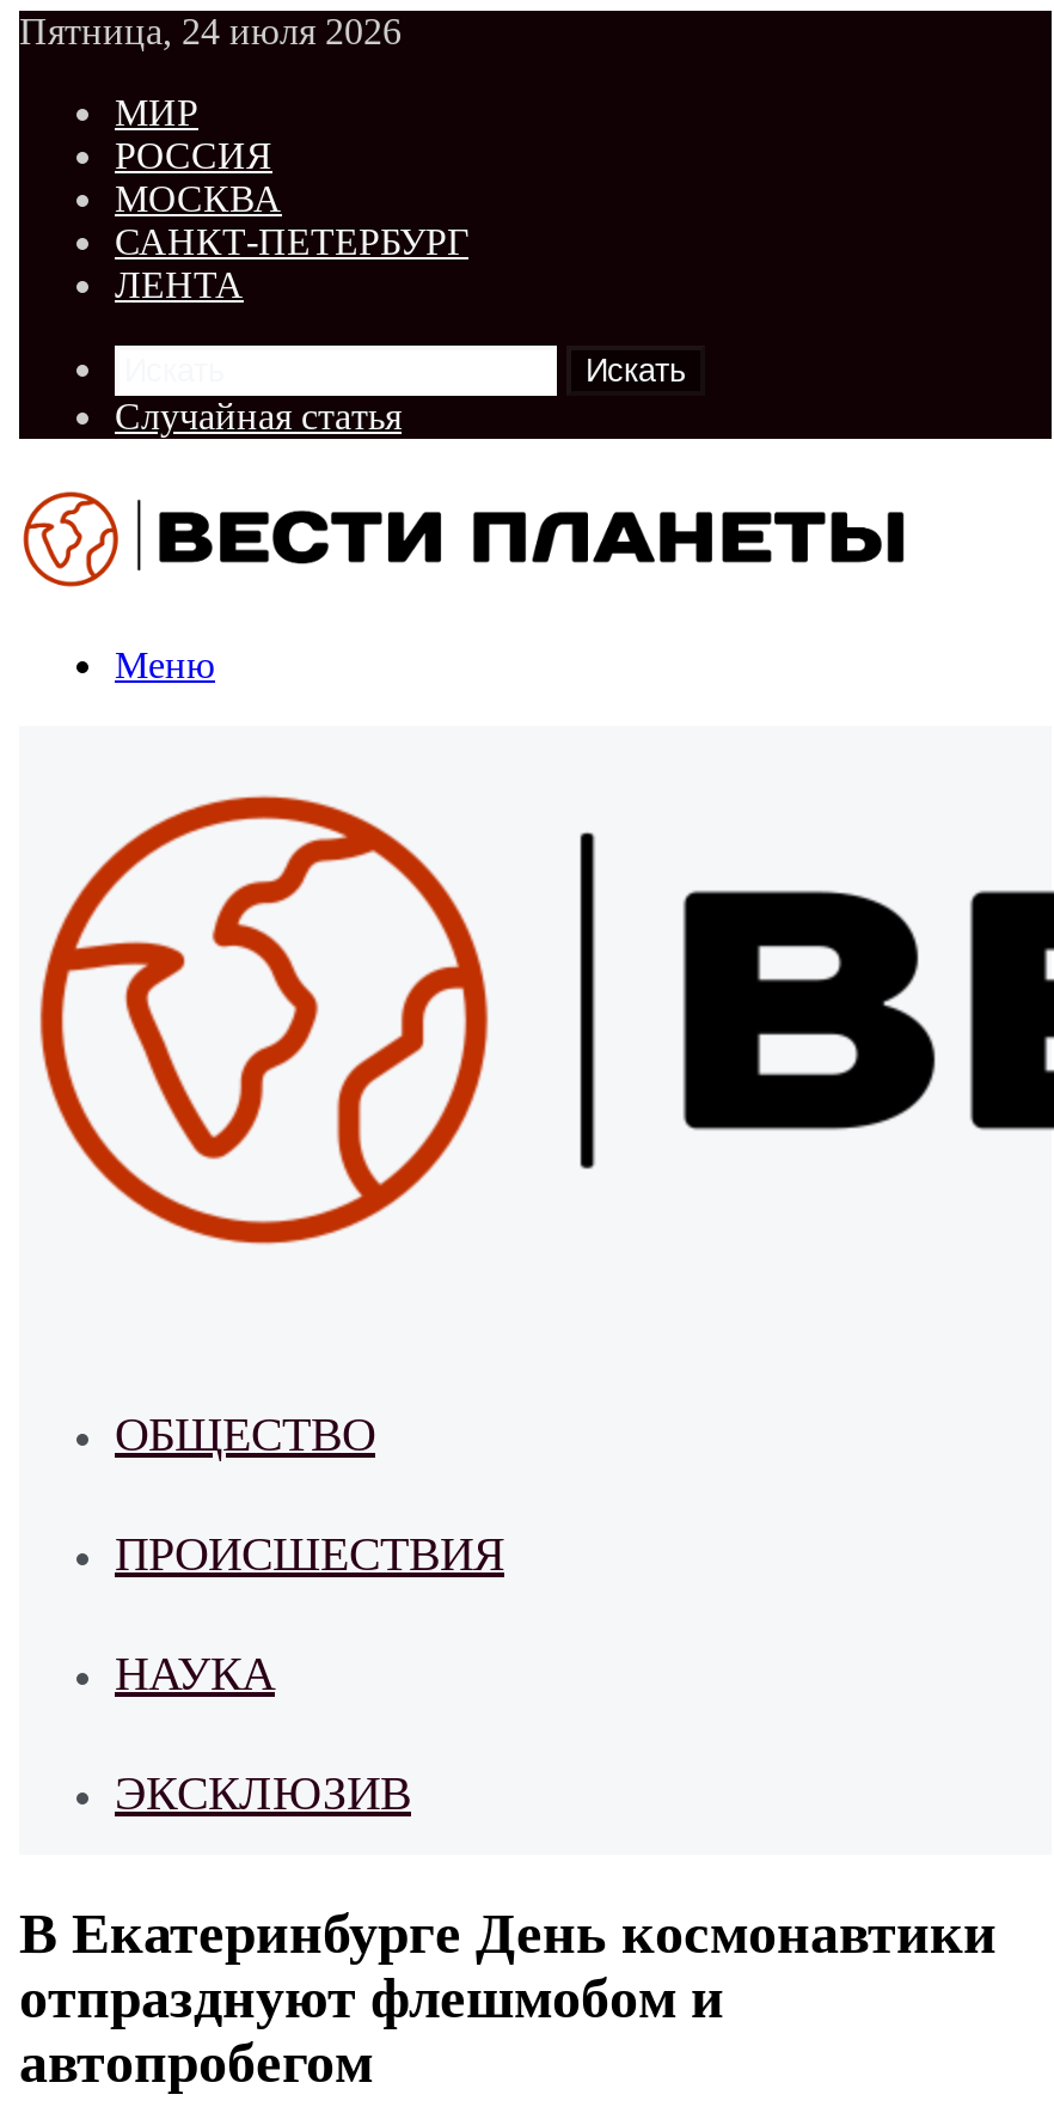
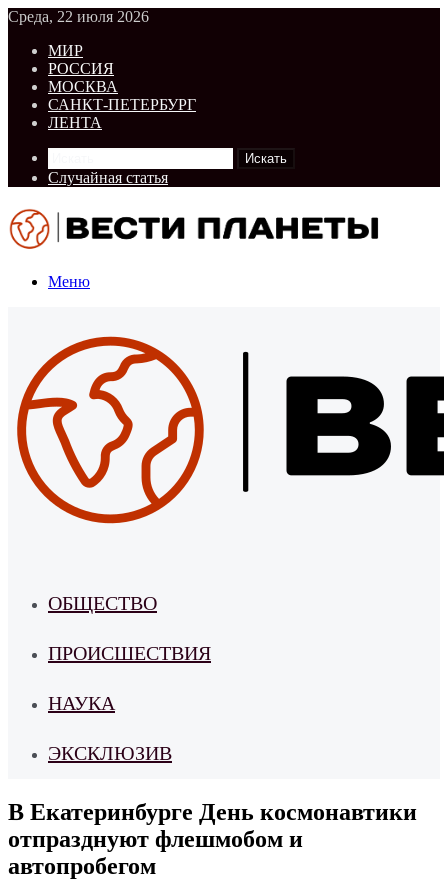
[19,11,402,51] Пятница, 24 июля 2026 -> [8,8,149,25] Среда, 22 июля 2026

